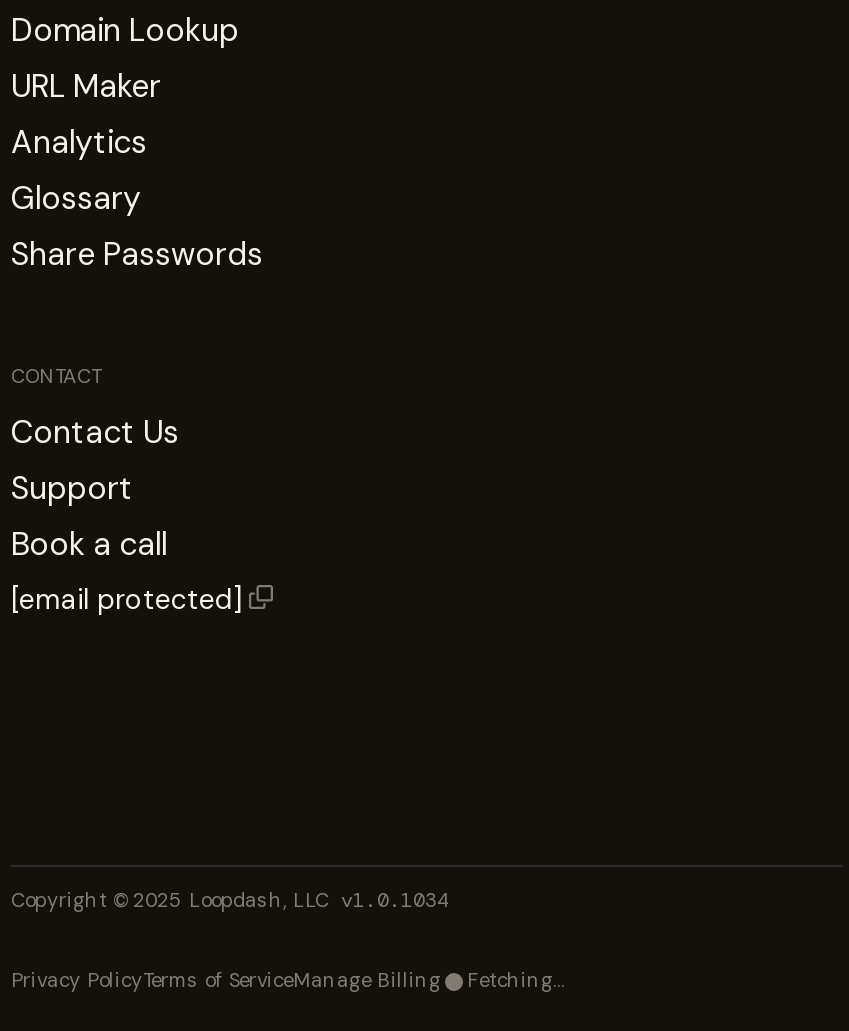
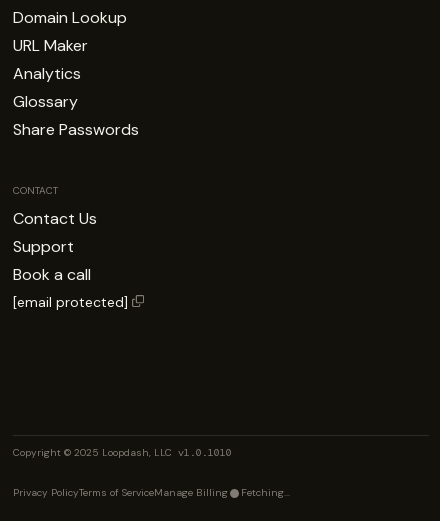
[11,888,449,914] Copyright © 2025 Loopdash, LLC v1.0.1034 -> [13,446,232,459] Copyright © 2025 Loopdash, LLC v1.0.1010

